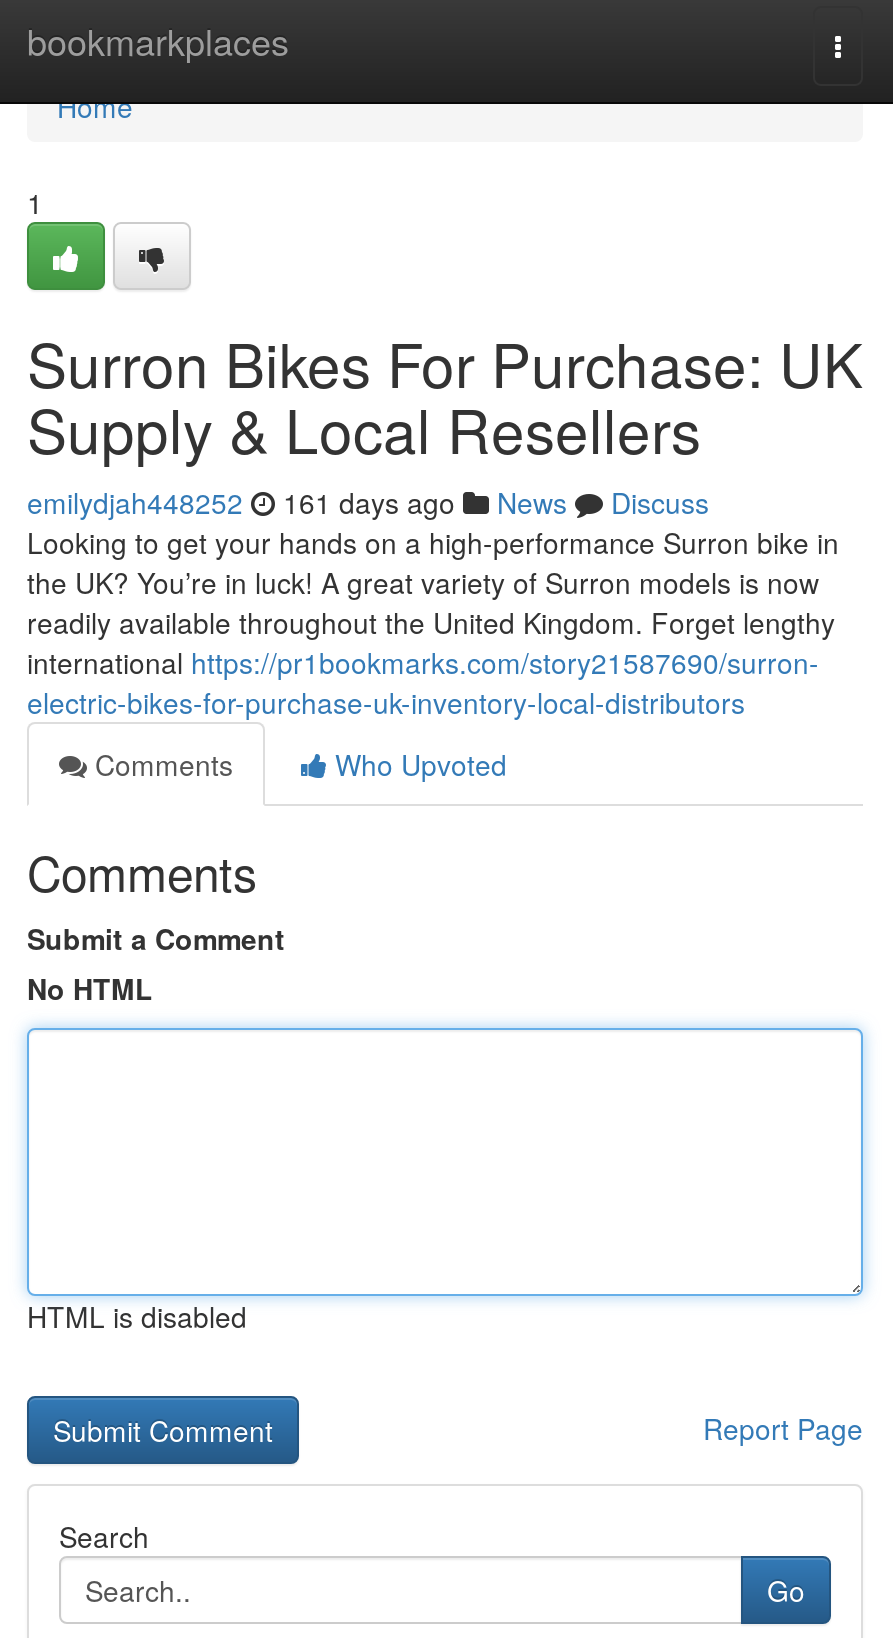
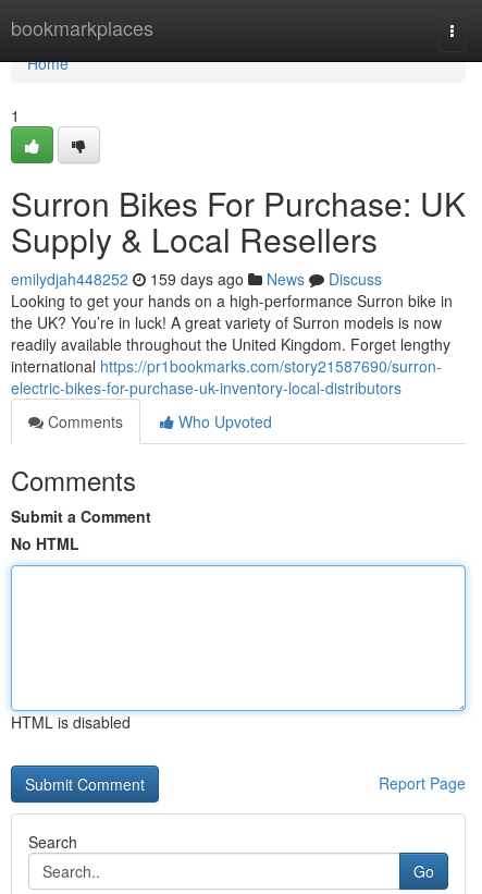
[27,482,709,522] emilydjah448252 161 days ago News Discuss -> [11,268,382,290] emilydjah448252 159 days ago News Discuss

